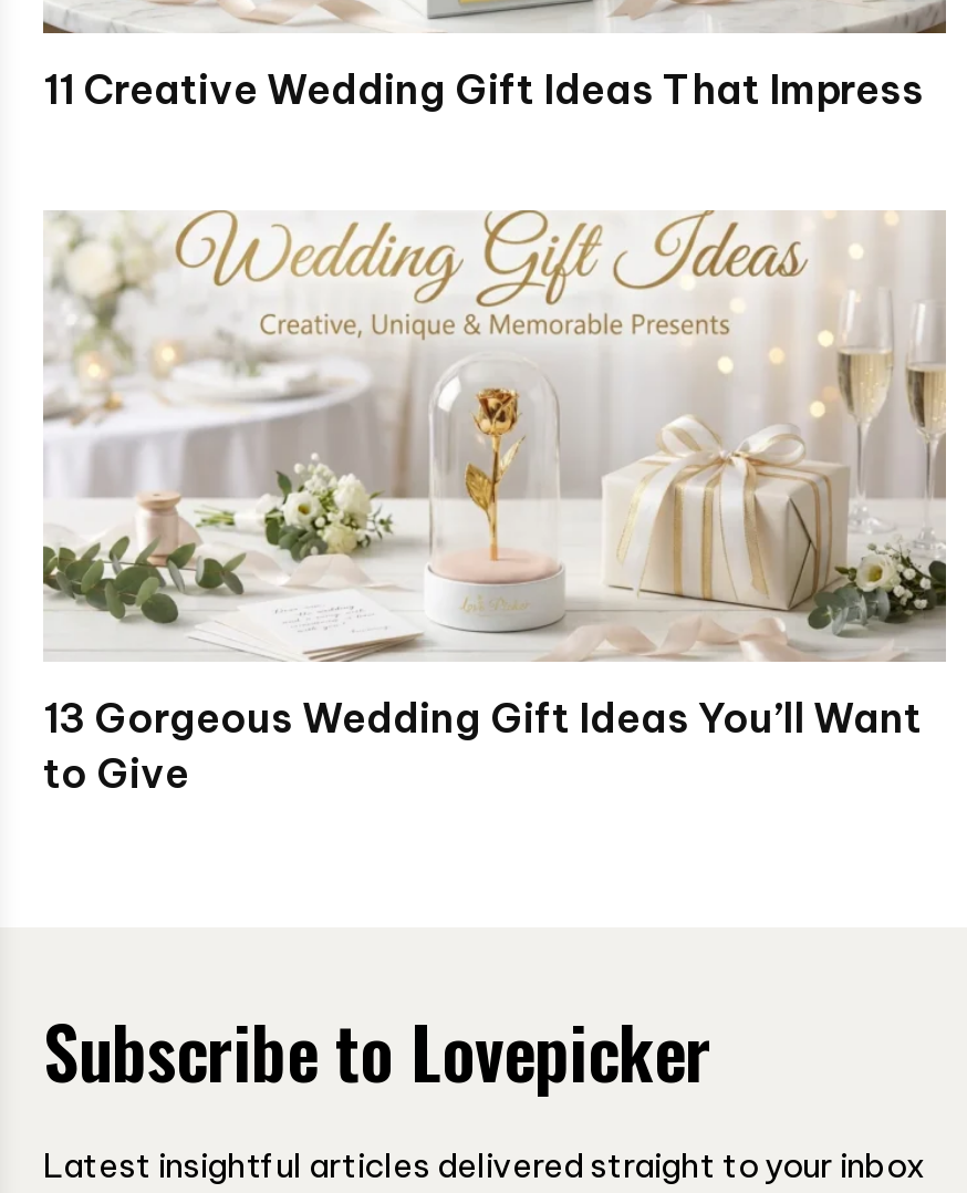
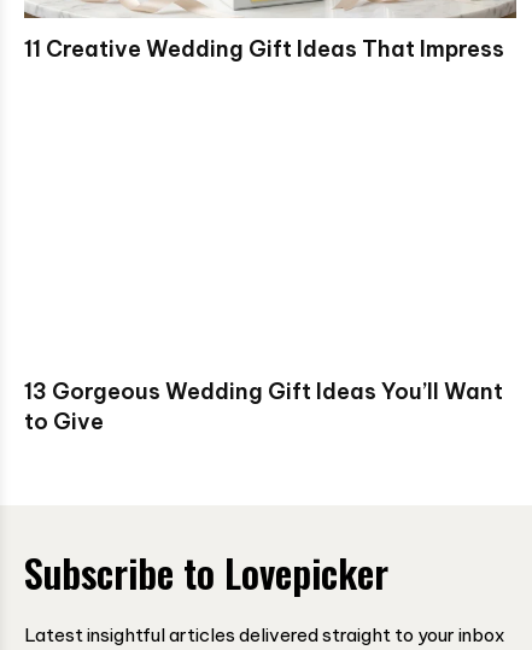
[41,208,948,664] [image] -> none

